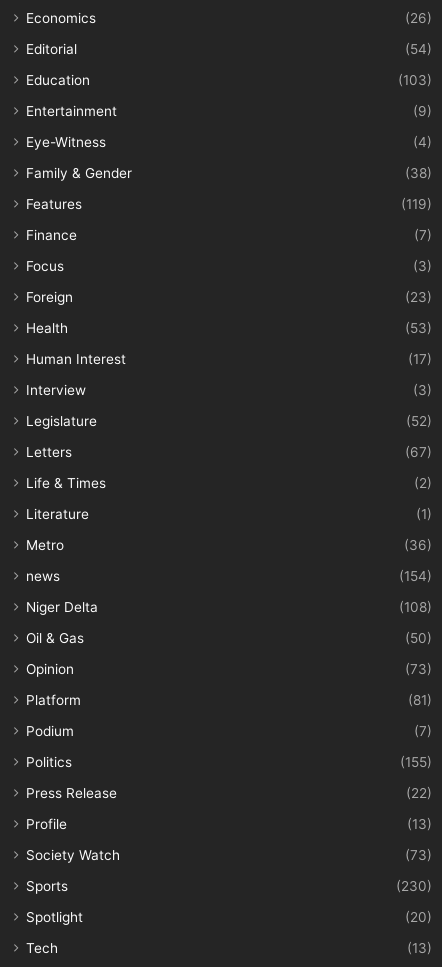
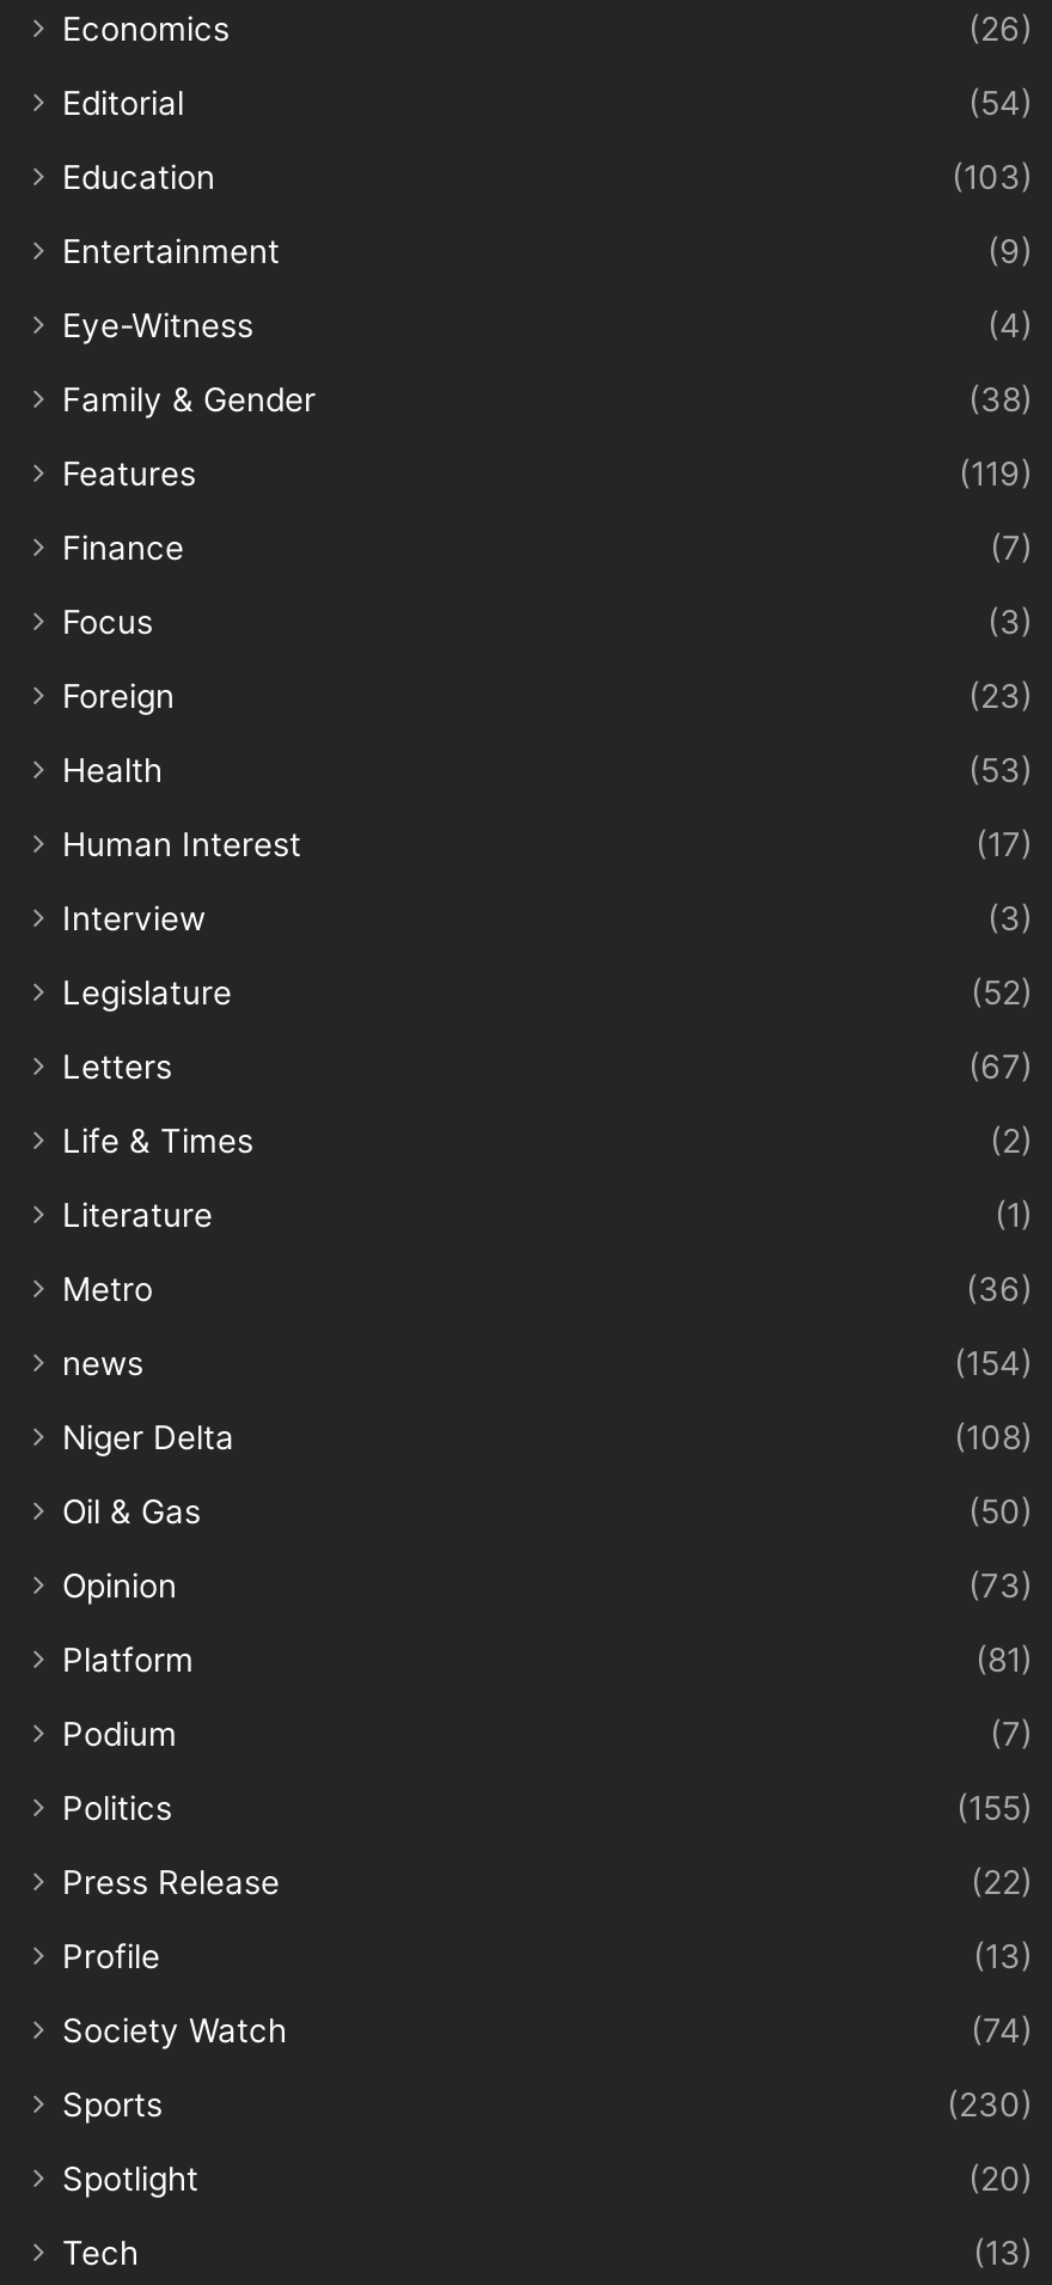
[405,847,432,863] (73) -> [971,2012,1033,2050] (74)

